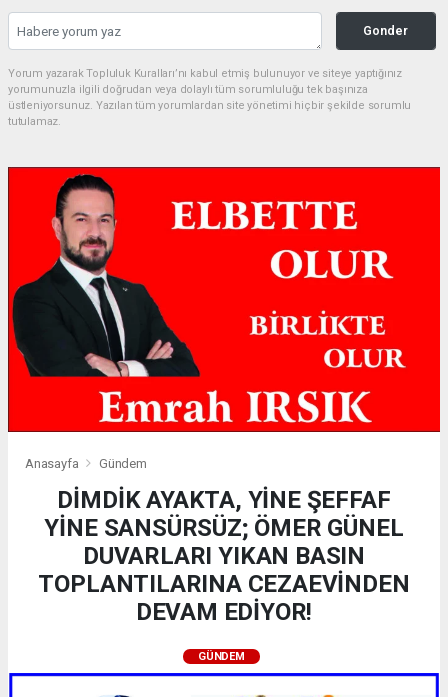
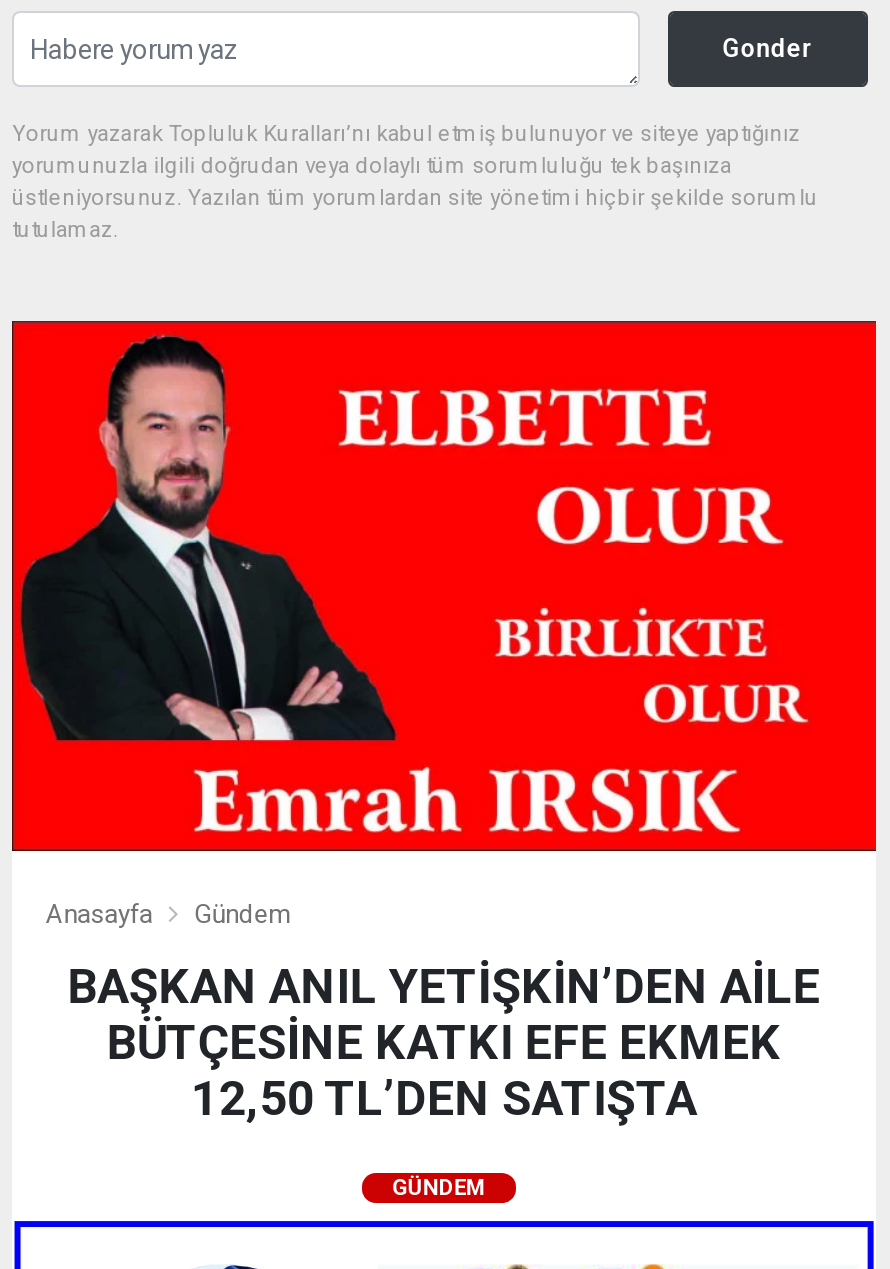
[38,486,409,626] DİMDİK AYAKTA, YİNE ŞEFFAF | YİNE SANSÜRSÜZ; ÖMER GÜNEL | DUVARLARI YIKAN BASIN | TOPLANTILARINA CEZAEVİNDEN | DEVAM EDİYOR! -> [68,958,820,1126] BAŞKAN ANIL YETİŞKİN’DEN AİLE | BÜTÇESİNE KATKI EFE EKMEK | 12,50 TL’DEN SATIŞTA

